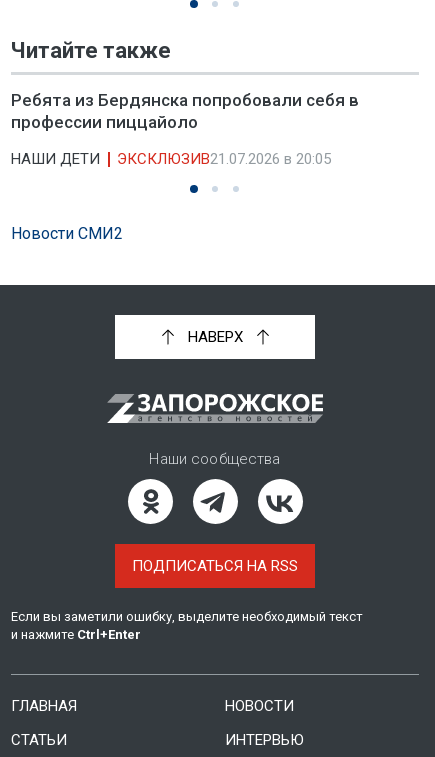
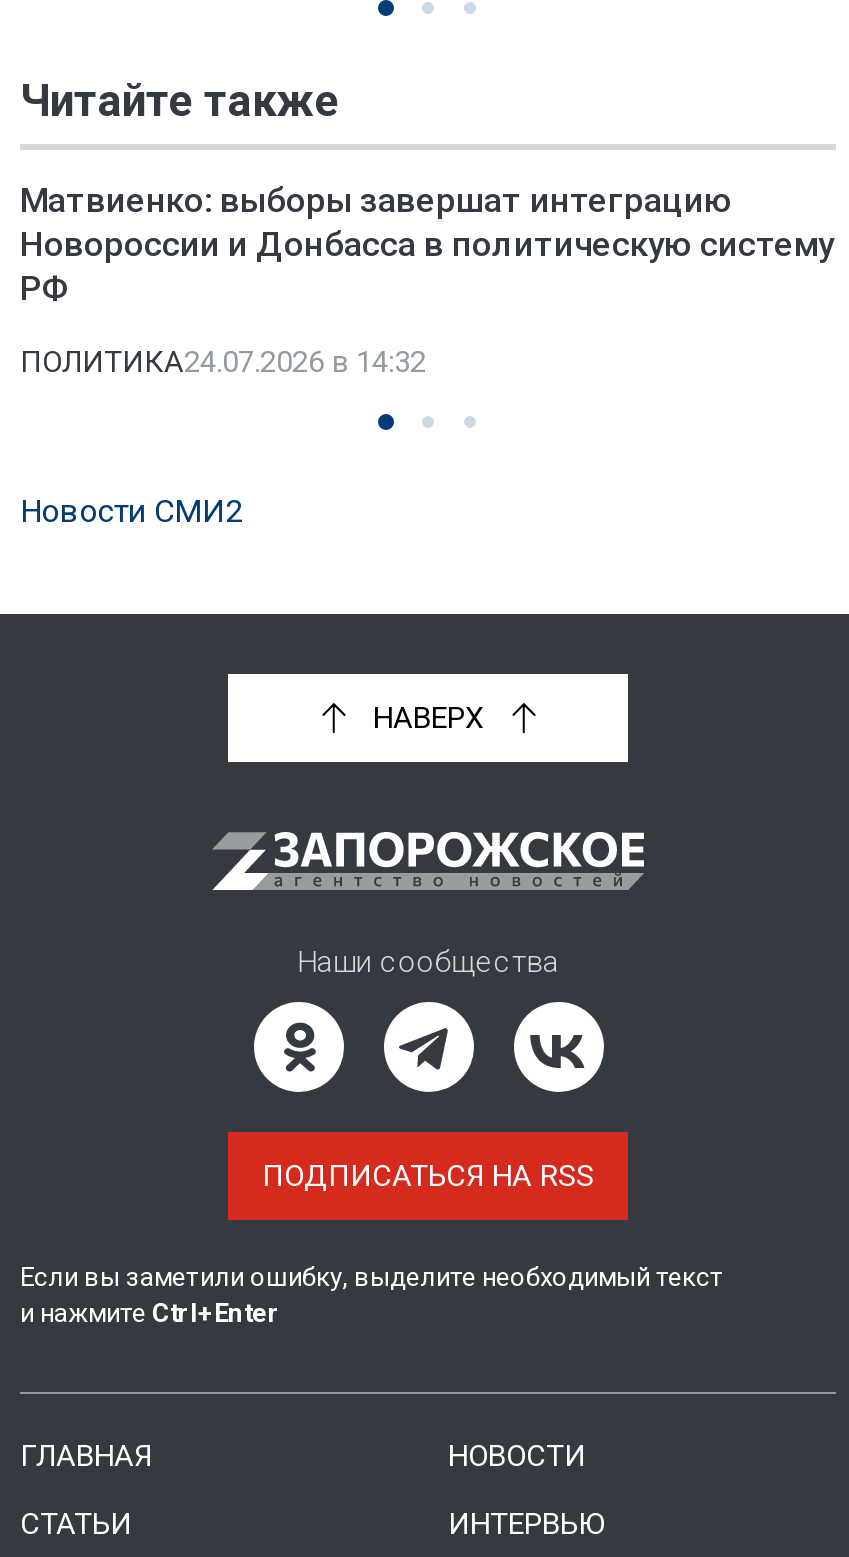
[11,90,359,132] Ребята из Бердянска попробовали себя в | профессии пиццайоло -> [20,180,834,308] Матвиенко: выборы завершат интеграцию | Новороссии и Донбасса в политическую систему | РФ
[11,150,331,168] НАШИ ДЕТИ | ЭКСКЛЮЗИВ21.07.2026 в 20:05 -> [20,344,426,380] ПОЛИТИКА24.07.2026 в 14:32

